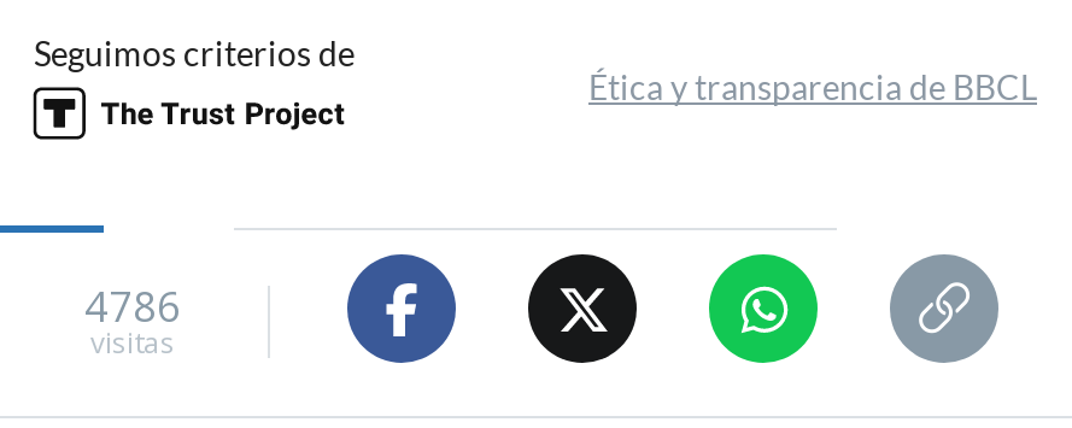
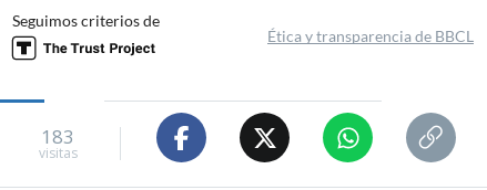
[84,279,181,334] 4786 -> [41,124,74,149] 183

